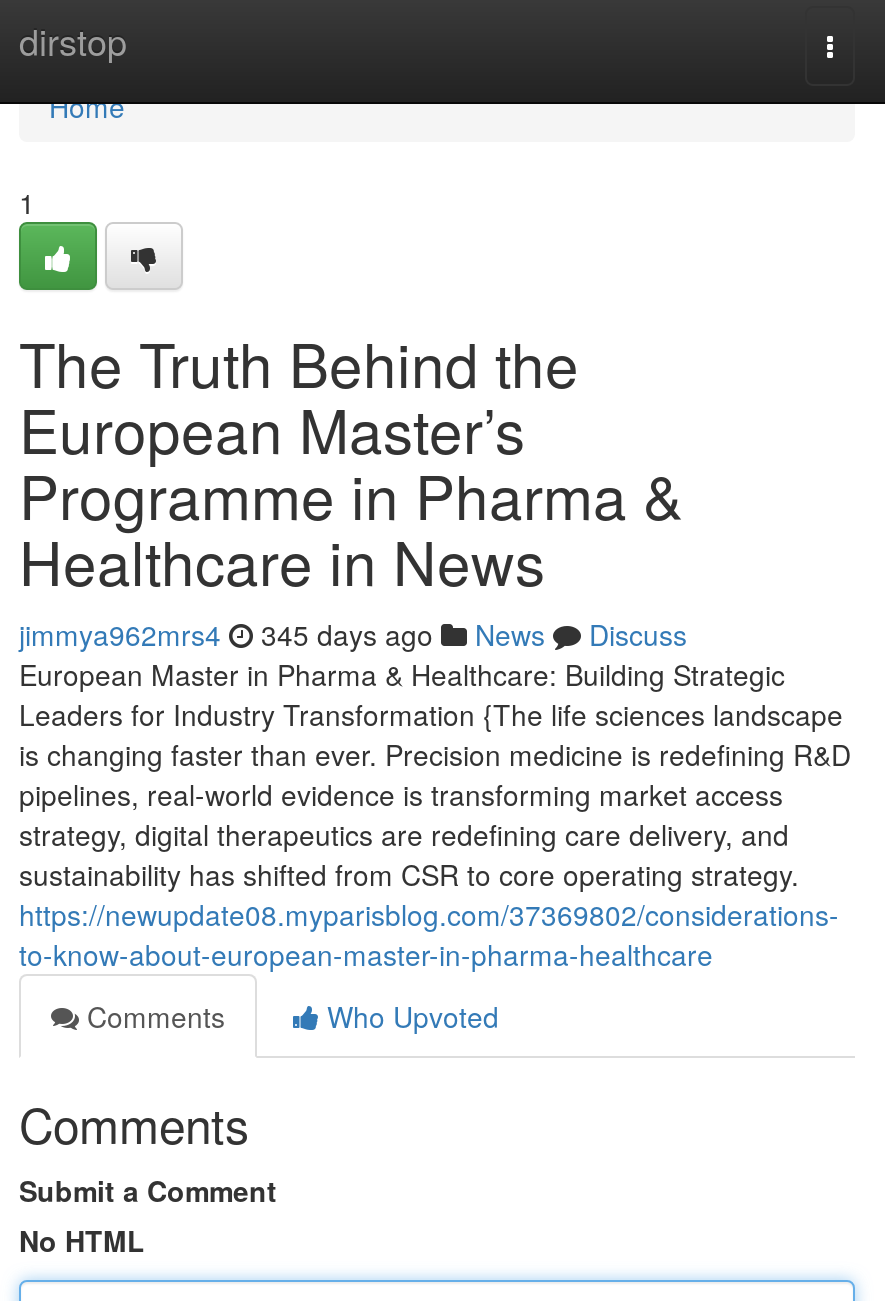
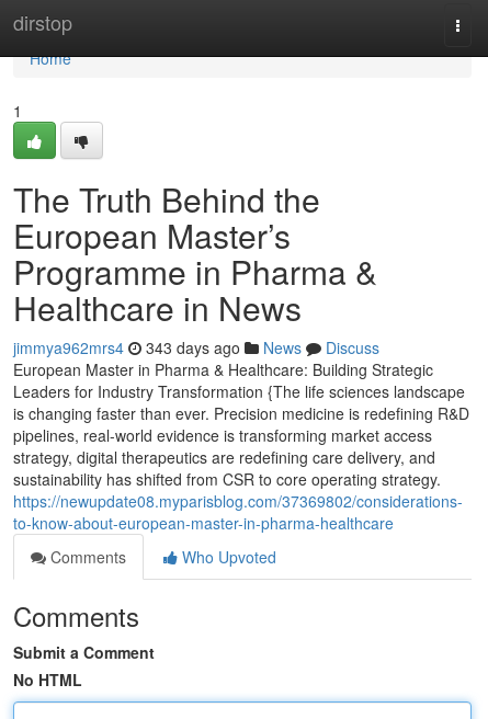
[19,614,687,654] jimmya962mrs4 345 days ago News Discuss -> [13,336,379,358] jimmya962mrs4 343 days ago News Discuss

